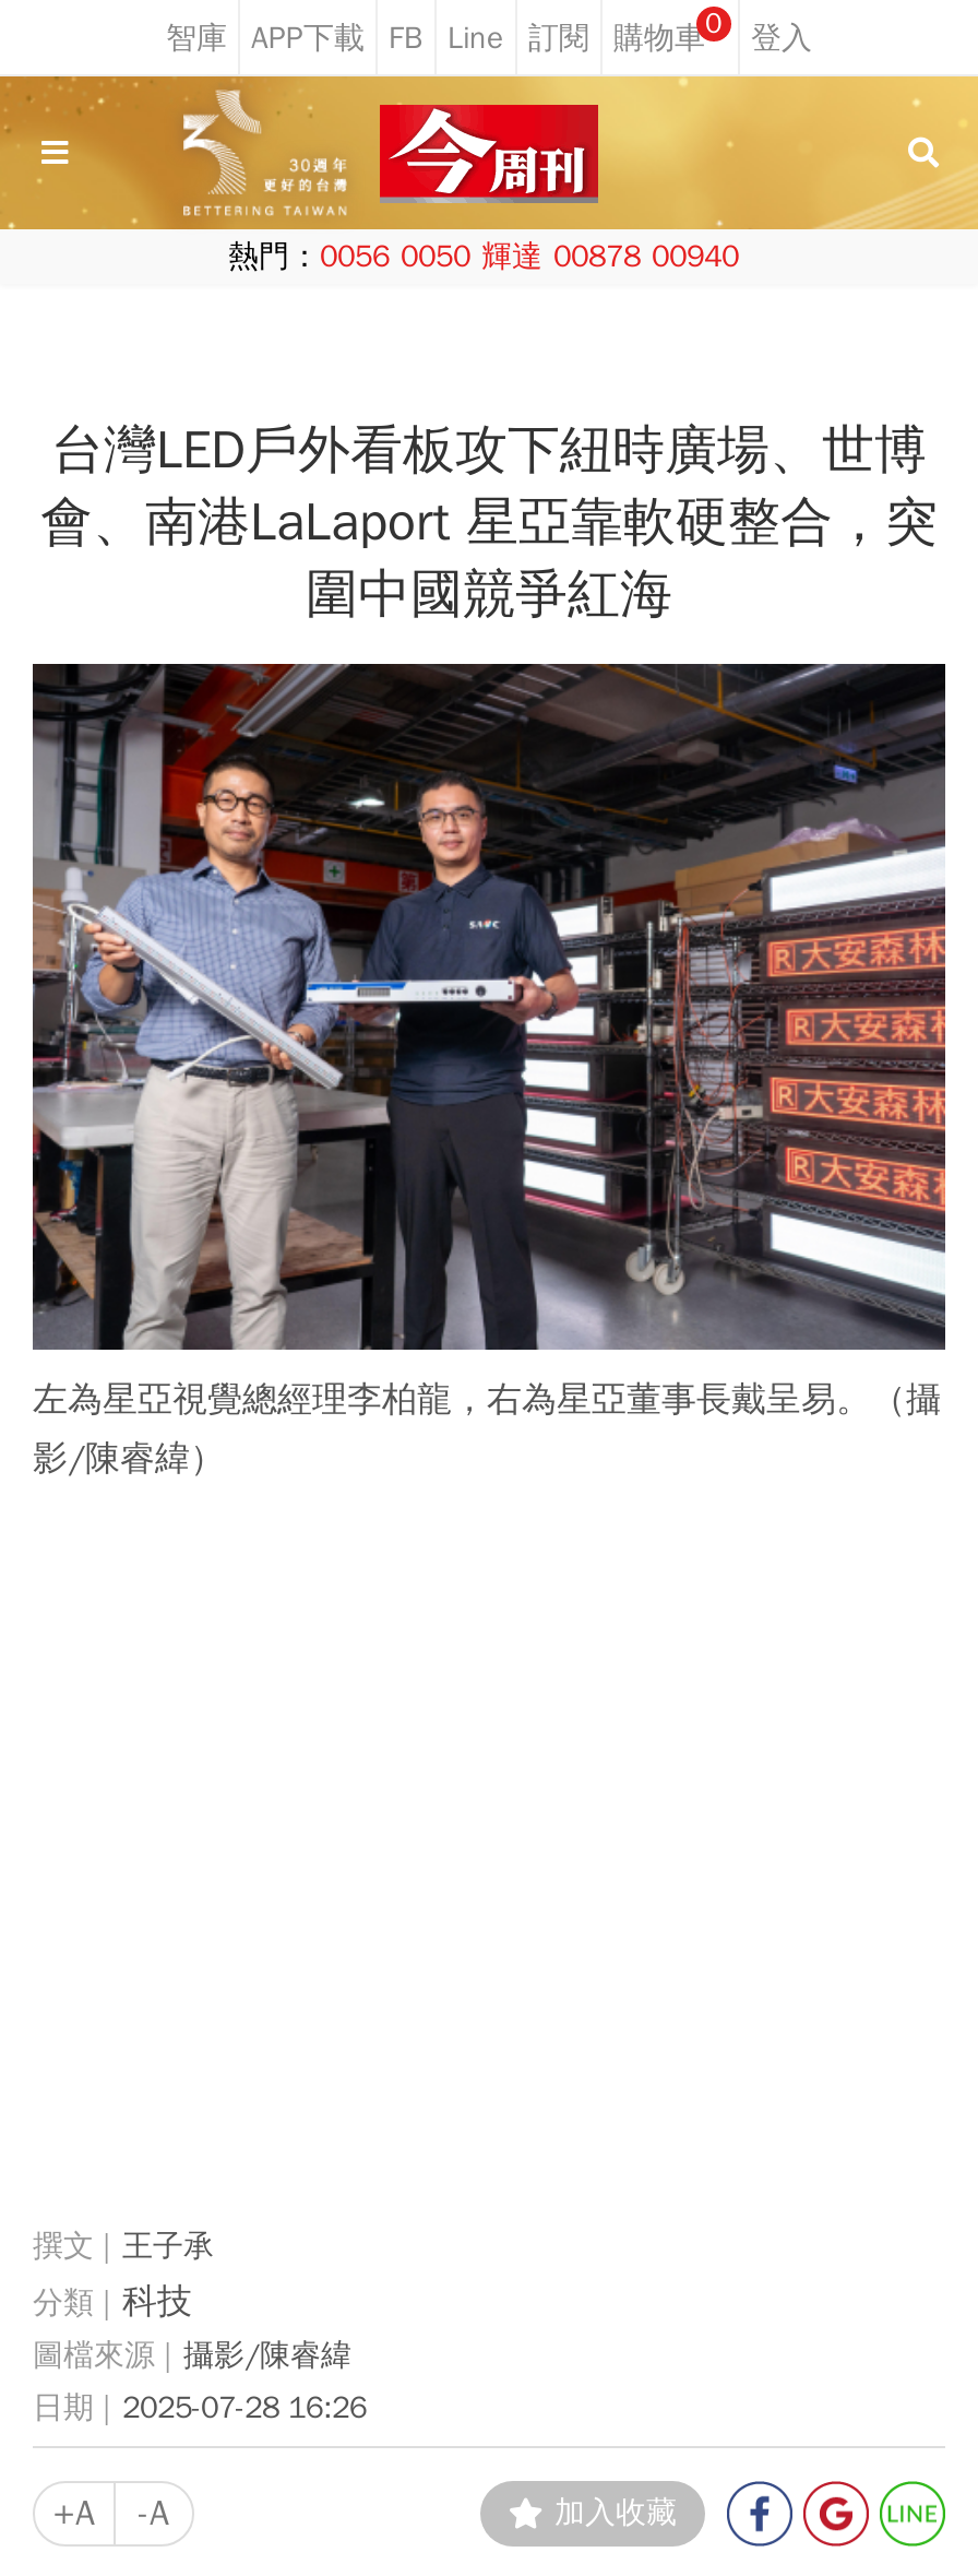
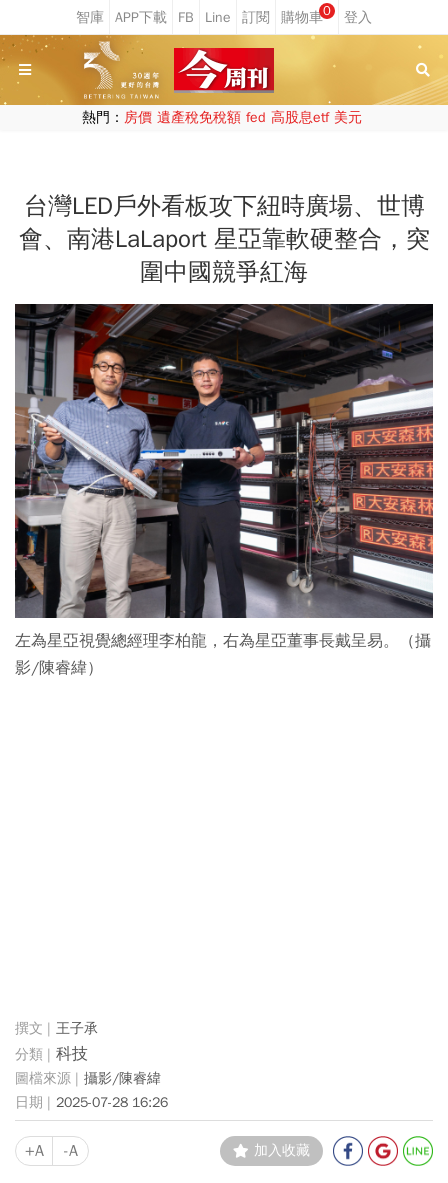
[228,238,739,275] 熱門：0056 0050 輝達 00878 00940 -> [81,109,361,126] 熱門：房價 遺產稅免稅額 fed 高股息etf 美元

